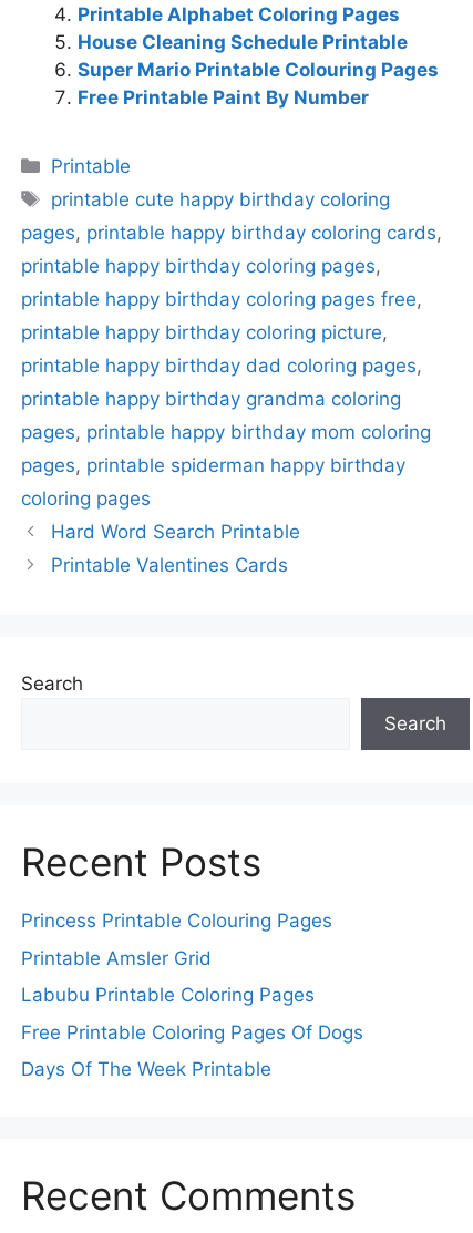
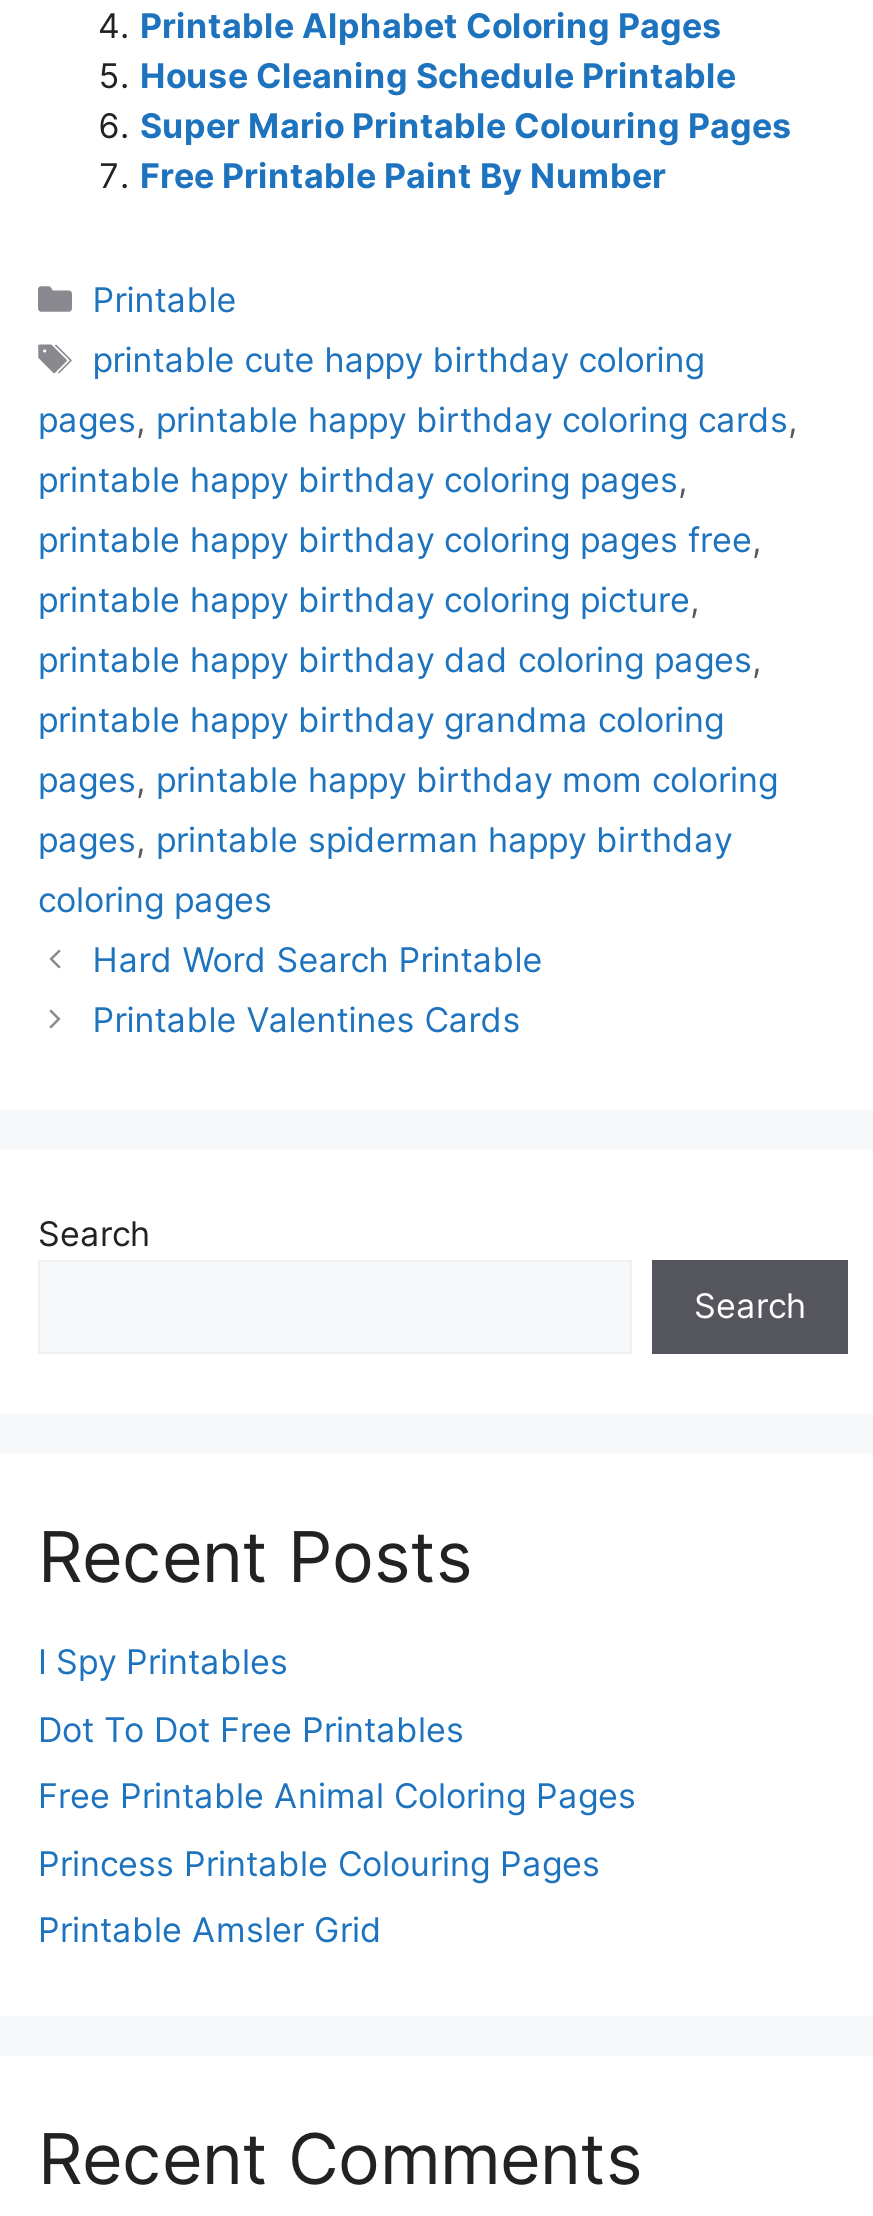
none -> [38,1643,636,1817] I Spy Printables | Dot To Dot Free Printables | Free Printable Animal Coloring Pages
moved [21,910,332,969] -> [38,1844,600,1951]: Princess Printable Colouring Pages | Printable Amsler Grid
[21,984,363,1080] Labubu Printable Coloring Pages | Free Printable Coloring Pages Of Dogs | Days Of The Week Printable -> none

